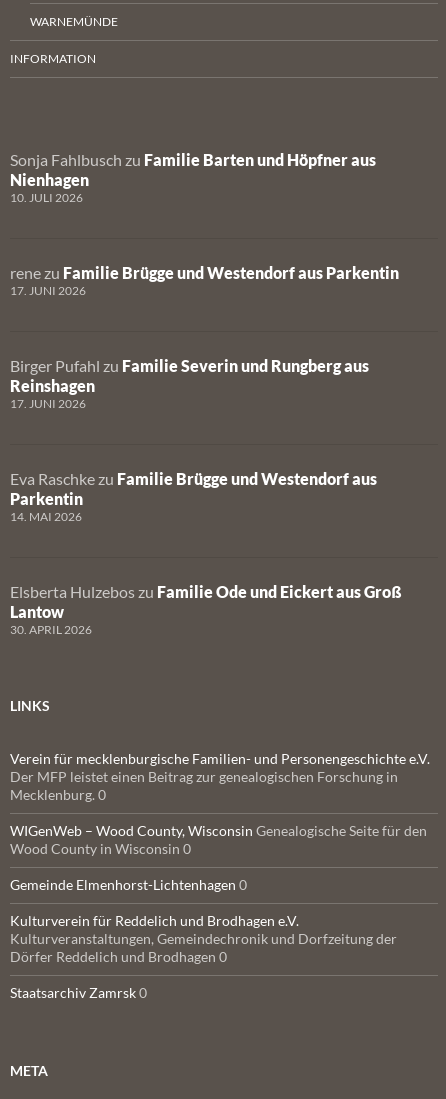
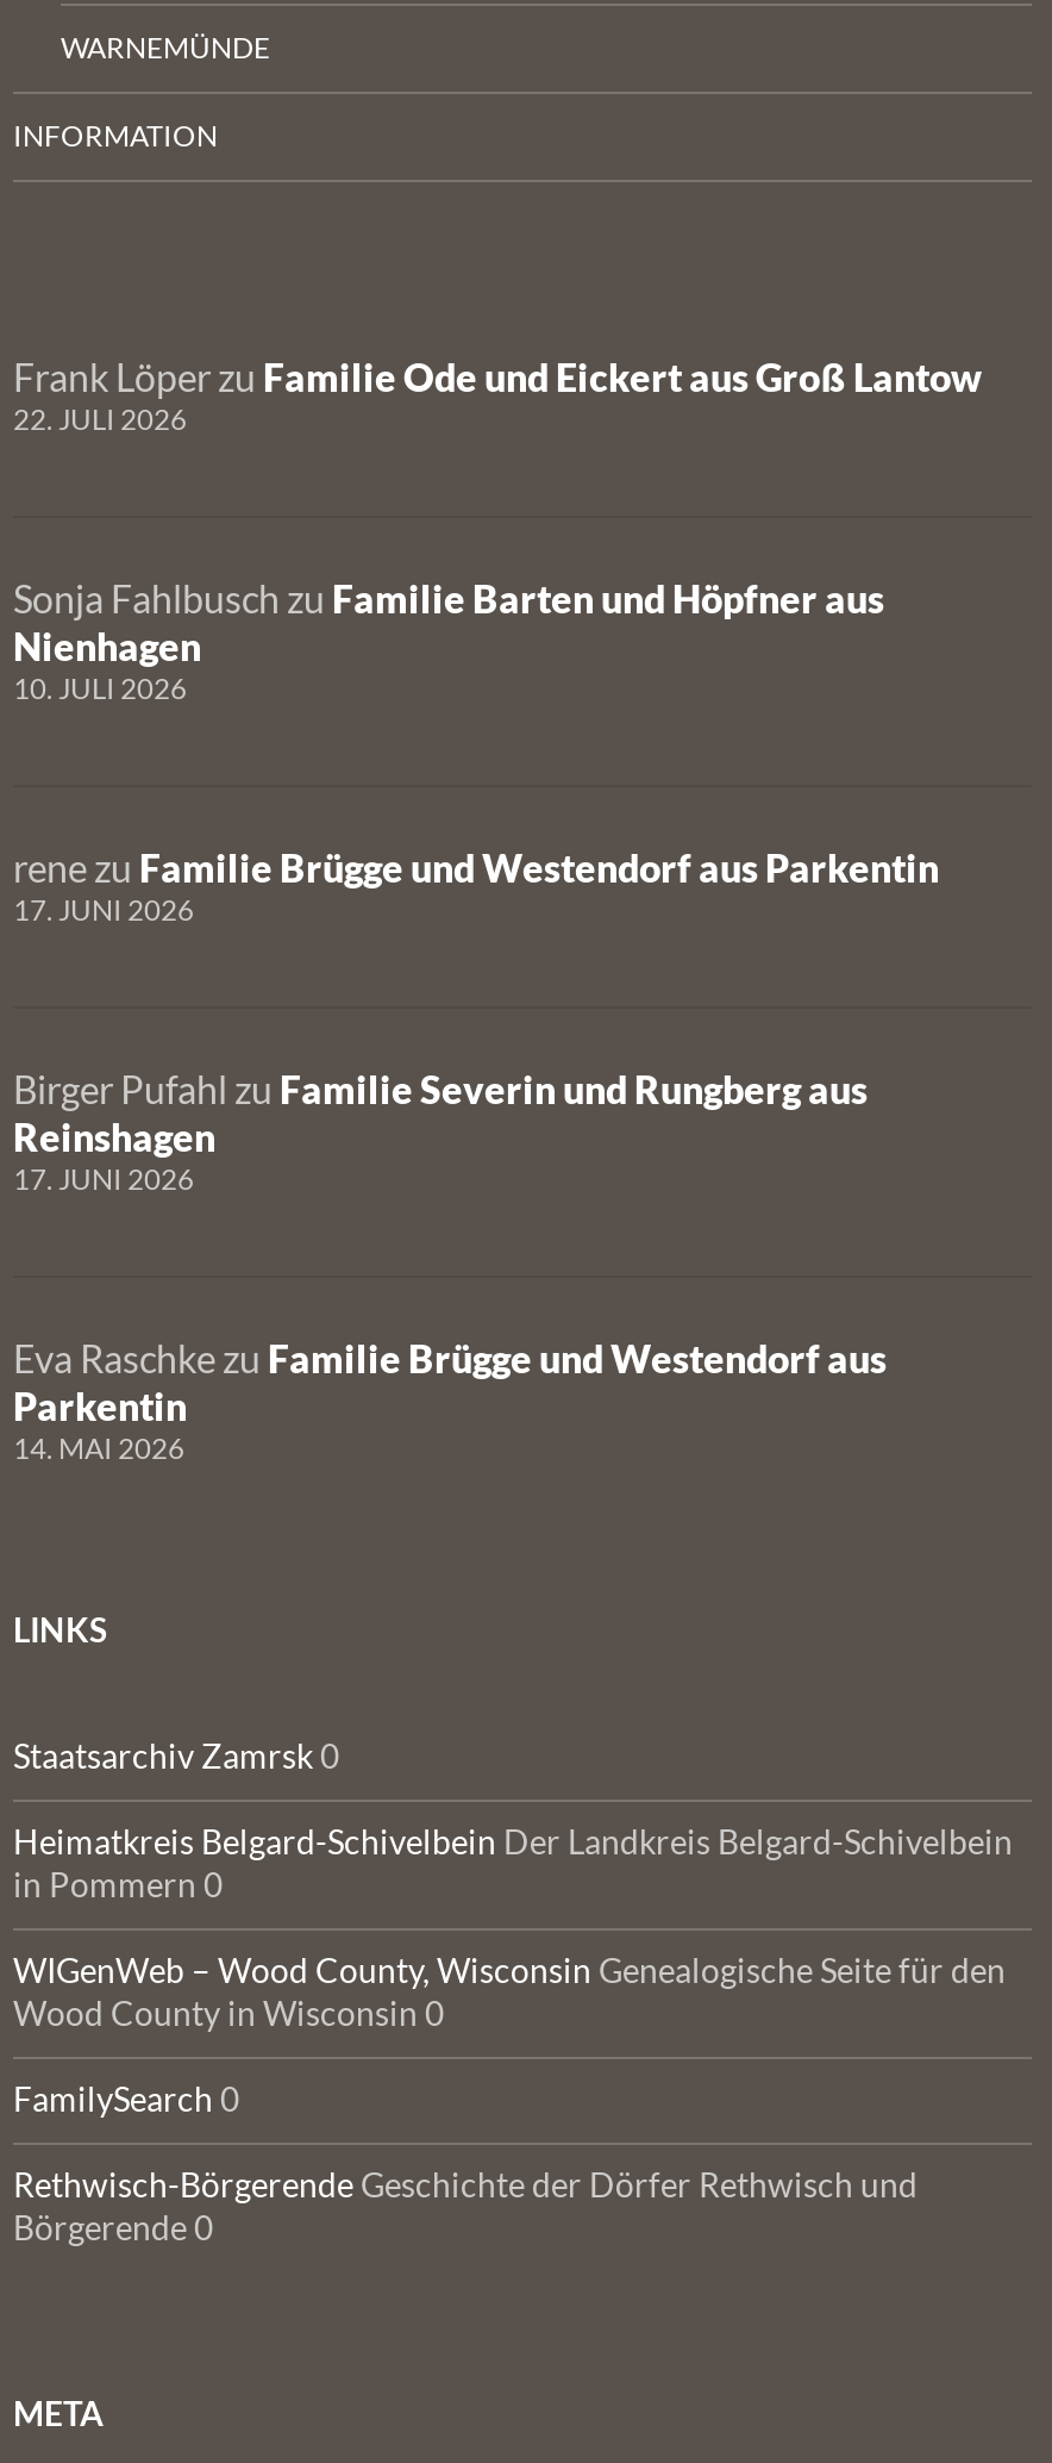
none -> [13,354,982,437] Frank Löper zu Familie Ode und Eickert aus Groß Lantow | 22. JULI 2026
moved [10,150,399,524] -> [13,575,939,1466]: Sonja Fahlbusch zu Familie Barten und Höpfner aus | Nienhagen | 10. JULI 2026 | ... | Parkentin | 14. MAI 2026
[10,582,402,637] Elsberta Hulzebos zu Familie Ode und Eickert aus Groß | Lantow | 30. APRIL 2026 -> none
[10,750,430,803] Verein für mecklenburgische Familien- und Personengeschichte e.V. | Der MFP leistet einen Beitrag zur genealogischen Forschung in | Mecklenburg. 0 -> [13,1821,1013,1904] Heimatkreis Belgard-Schivelbein Der Landkreis Belgard-Schivelbein | in Pommern 0
[10,876,397,965] Gemeinde Elmenhorst-Lichtenhagen 0 | Kulturverein für Reddelich und Brodhagen e.V. | Kulturveranstaltungen, Gemeindechronik und Dorfzeitung der | Dörfer Reddelich und Brodhagen 0 -> [13,2078,918,2247] FamilySearch 0 | Rethwisch-Börgerende Geschichte der Dörfer Rethwisch und | Börgerende 0
moved [10,984,147,1001] -> [13,1735,339,1776]: Staatsarchiv Zamrsk 0

